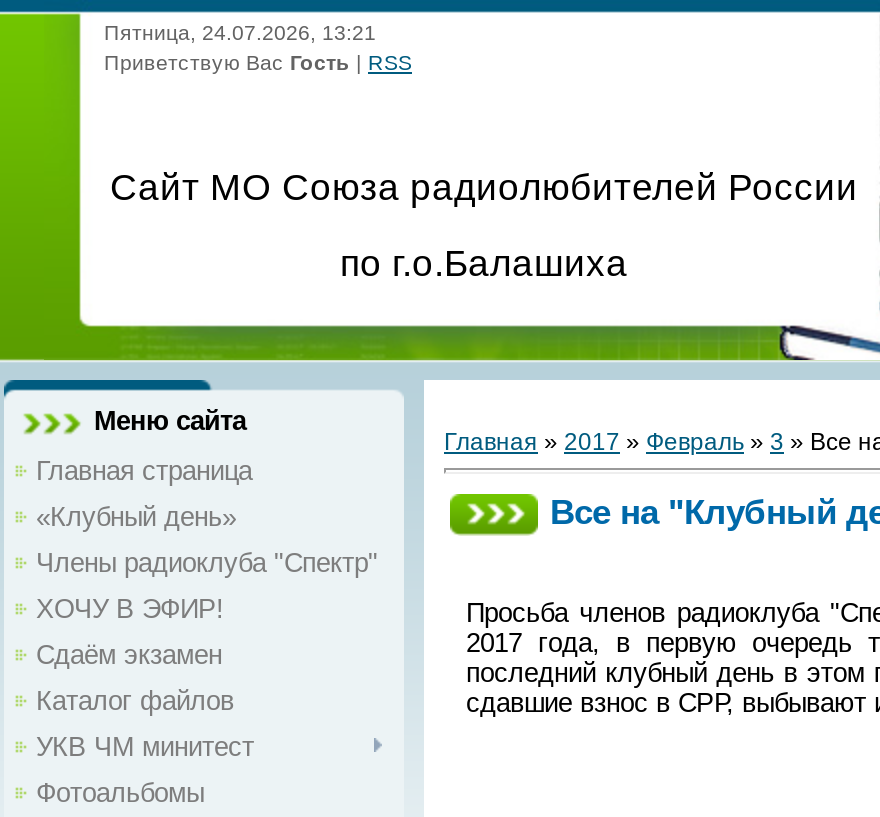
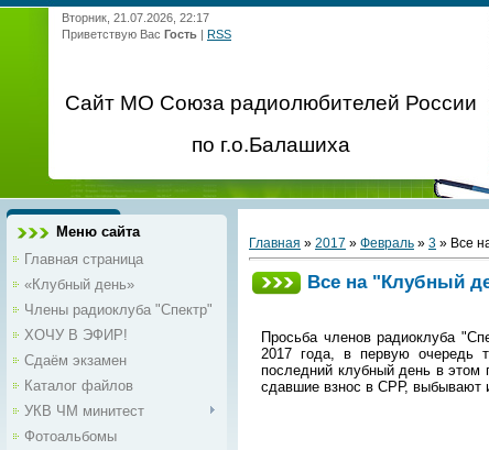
[104,20,376,44] Пятница, 24.07.2026, 13:21 -> [62,11,209,24] Вторник, 21.07.2026, 22:17

